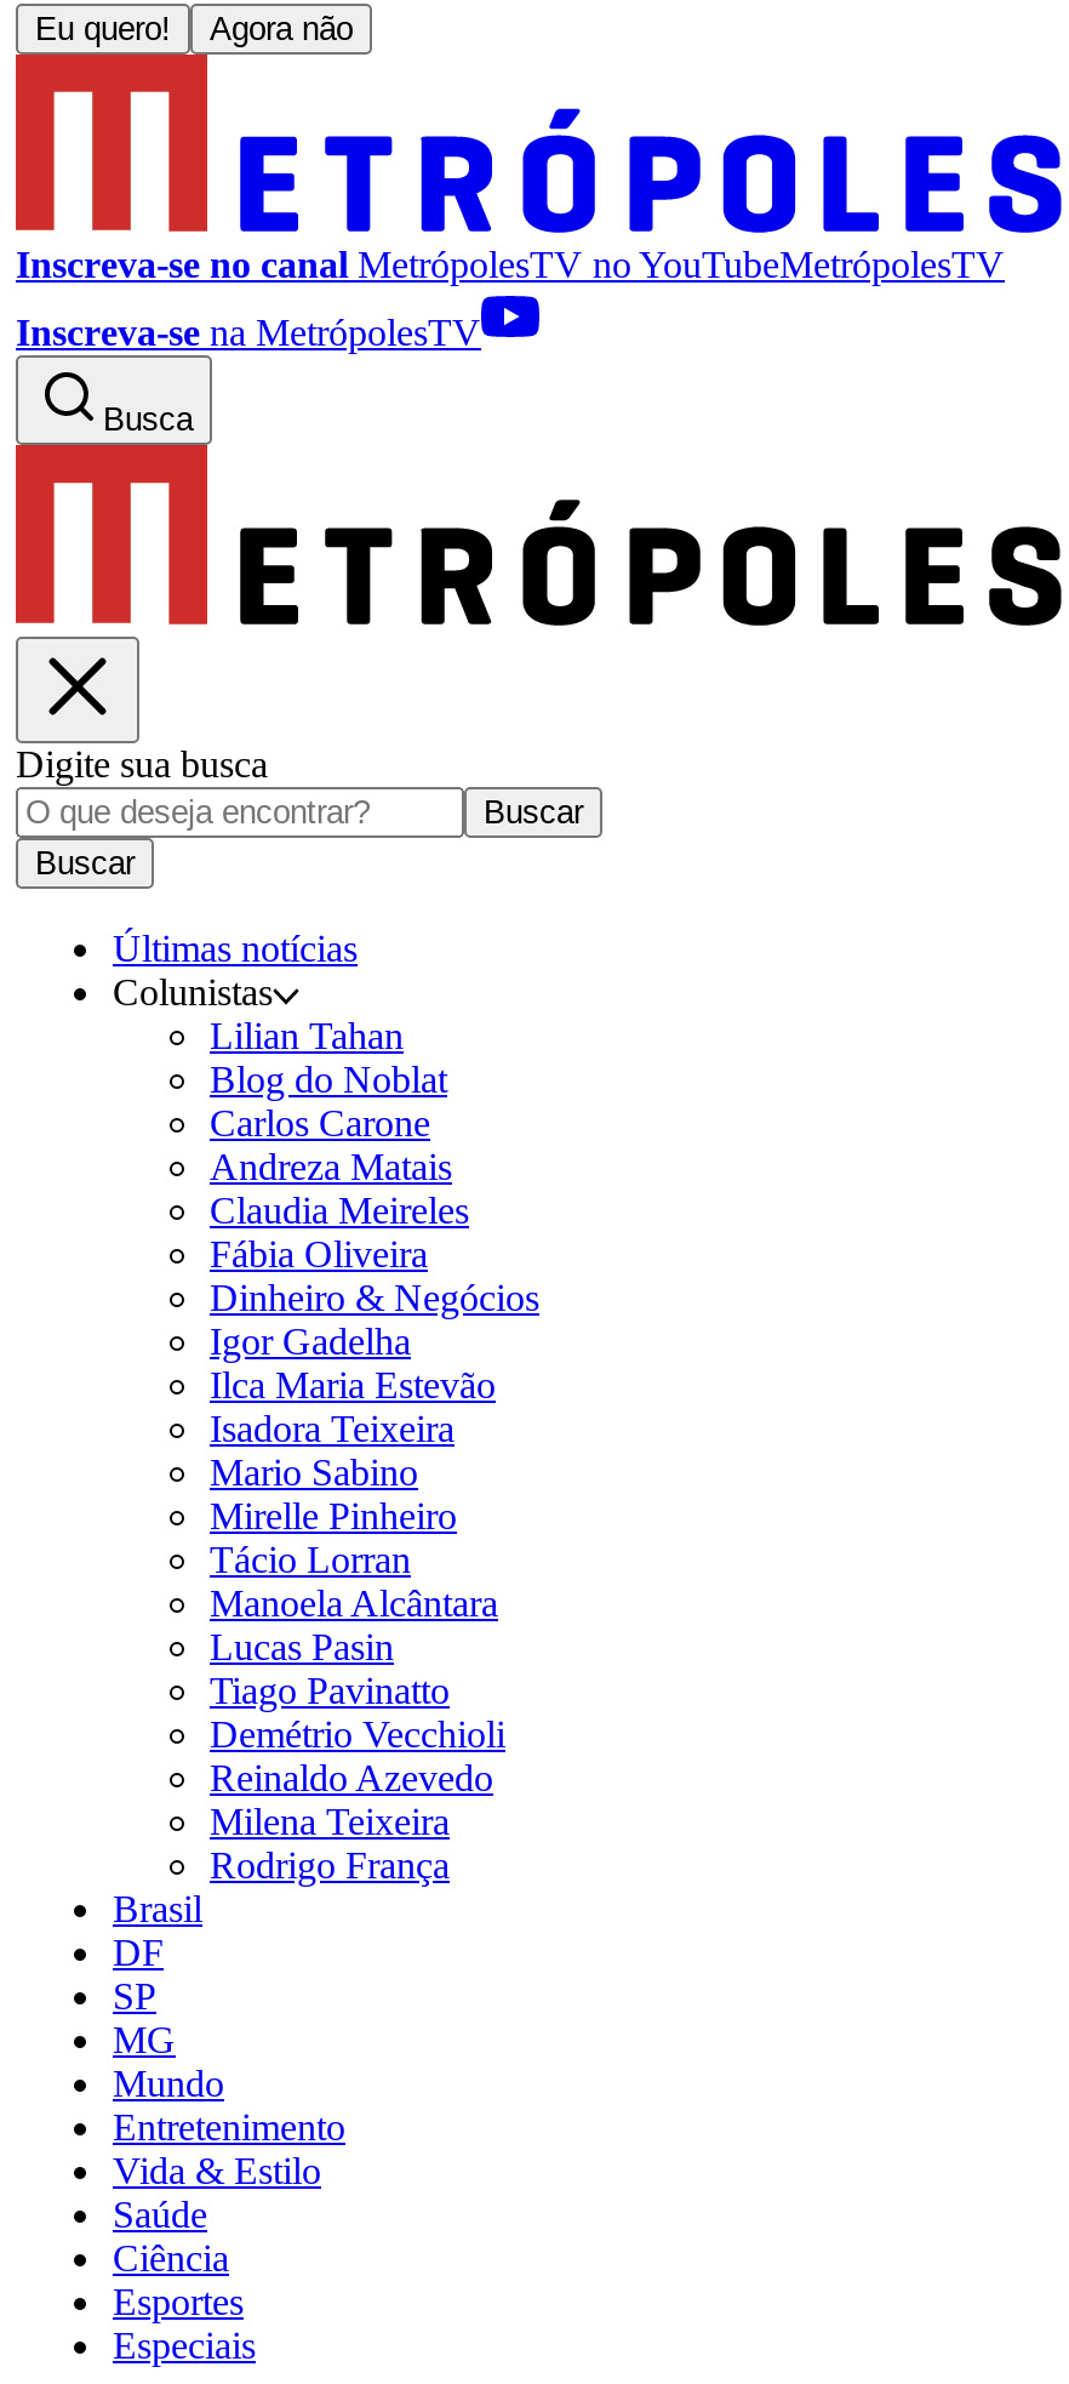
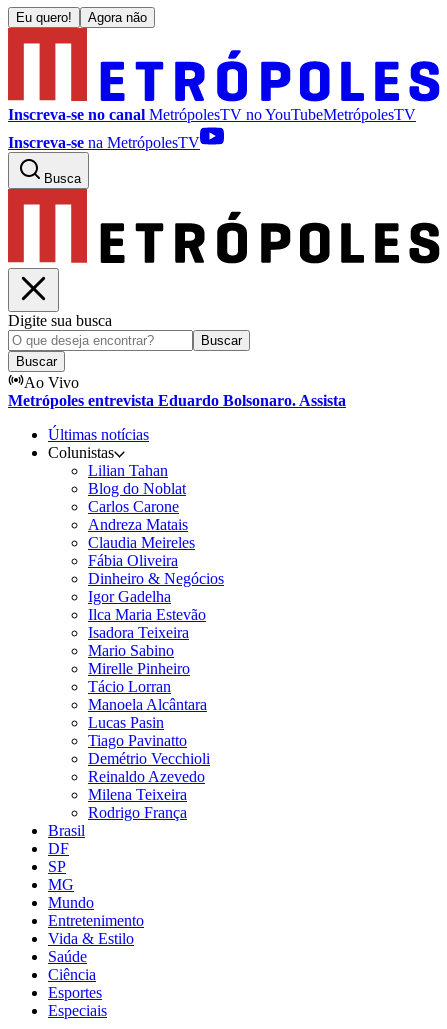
none -> [8,374,346,409] Ao Vivo | Metrópoles entrevista Eduardo Bolsonaro. Assista

